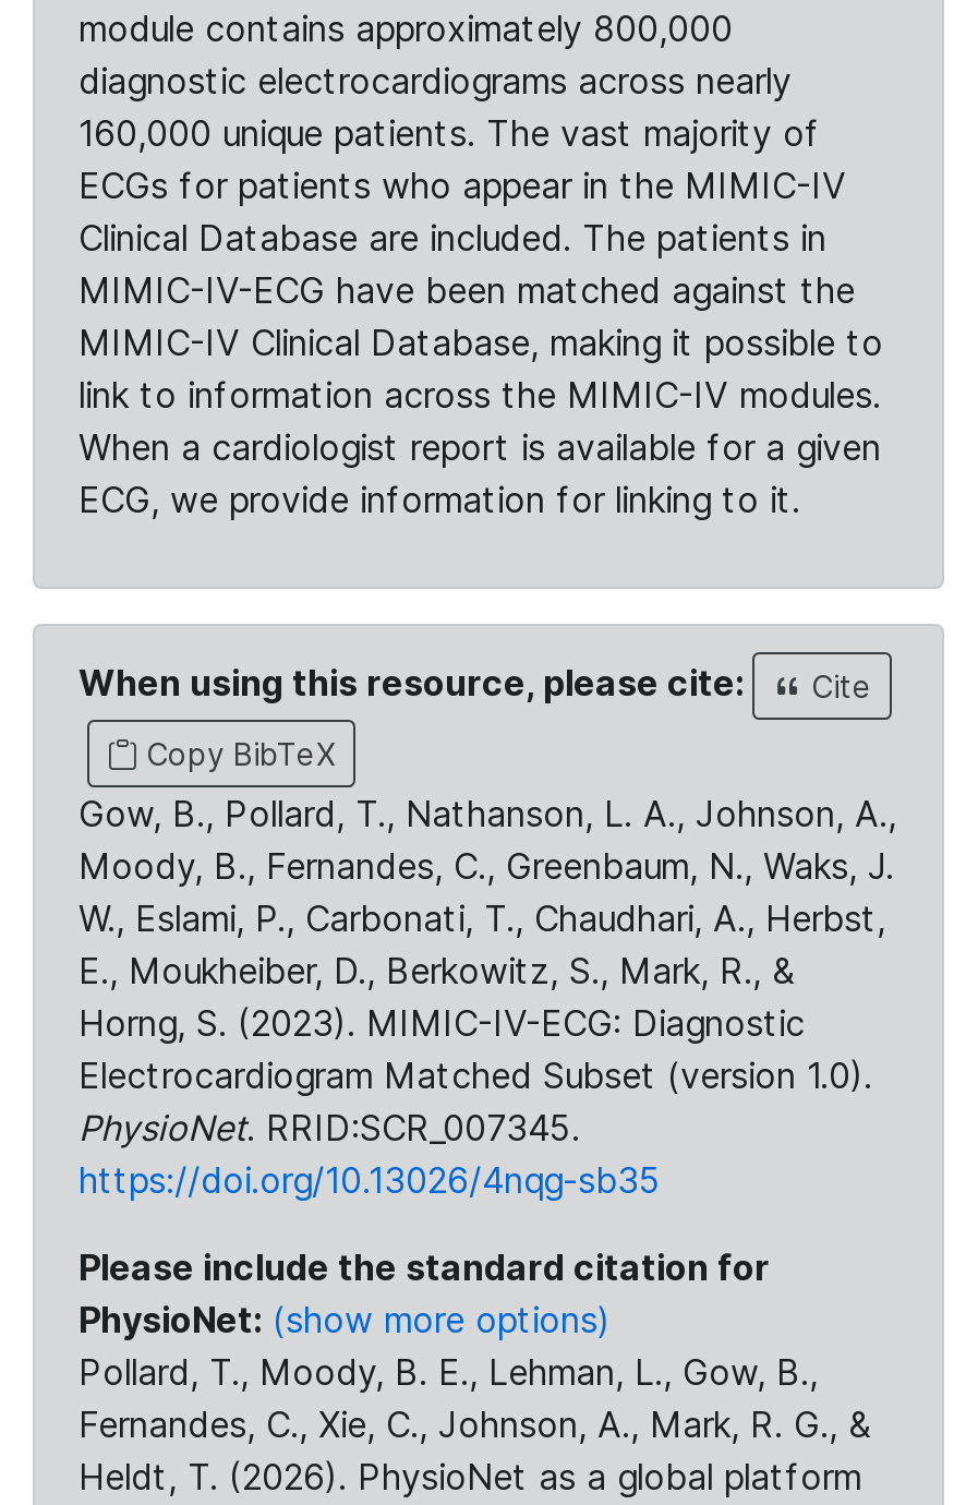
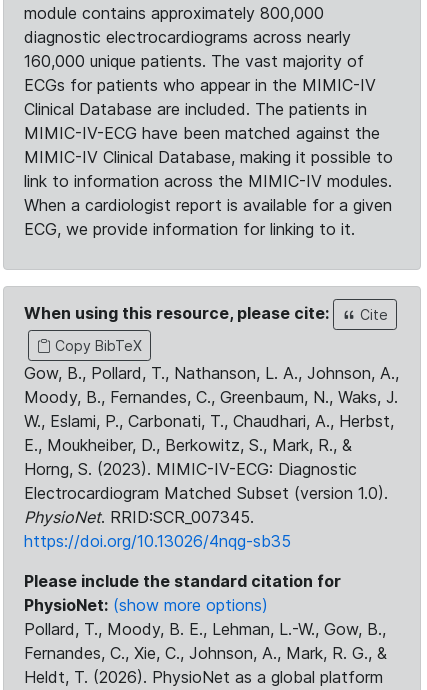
[79,1350,818,1394] Pollard, T., Moody, B. E., Lehman, L., Gow, B., -> [24,619,386,639] Pollard, T., Moody, B. E., Lehman, L.-W., Gow, B.,

